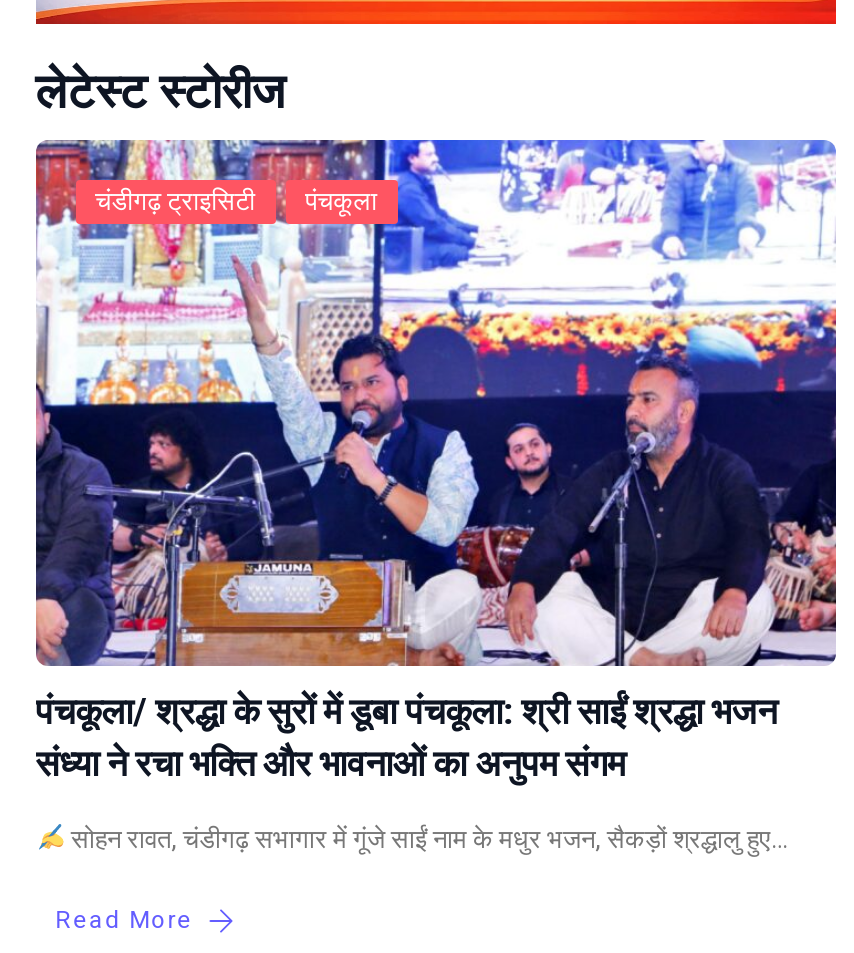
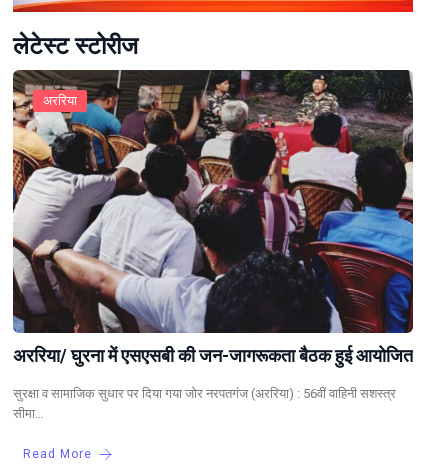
[34,138,838,668] [image] | चंडीगढ़ ट्राइसिटी | पंचकूला -> [12,69,414,334] [image] | अररिया
[35,689,777,783] पंचकूला/ श्रद्धा के सुरों में डूबा पंचकूला: श्री साईं श्रद्धा भजन | संध्या ने रचा भक्ति और भावनाओं का अनुपम संगम -> [13,345,413,366] अररिया/ घुरना में एसएसबी की जन-जागरूकता बैठक हुई आयोजित
[65,823,789,853] सोहन रावत, चंडीगढ़ सभागार में गूंजे साईं नाम के मधुर भजन, सैकड़ों श्रद्धालु हुए… -> [13,386,396,421] सुरक्षा व सामाजिक सुधार पर दिया गया जोर नरपतगंज (अररिया) : 56वीं वाहिनी सशस्त्र | सीमा…

